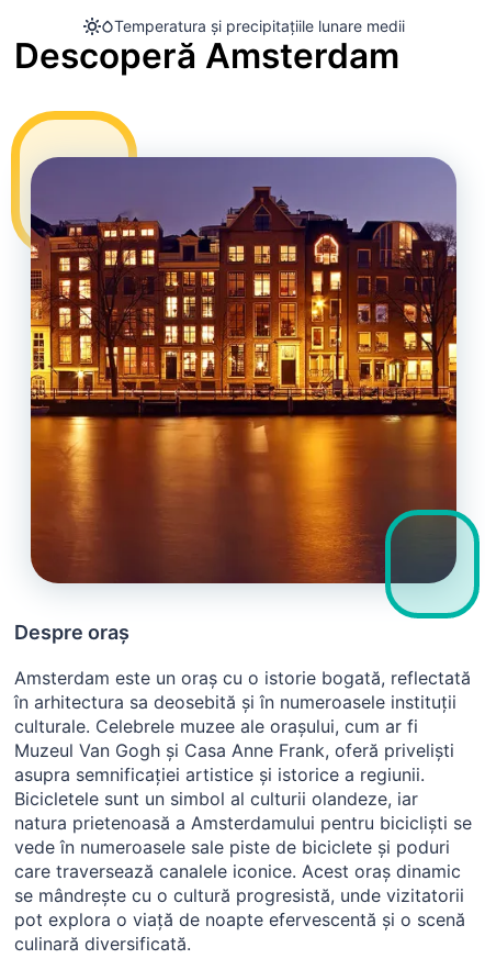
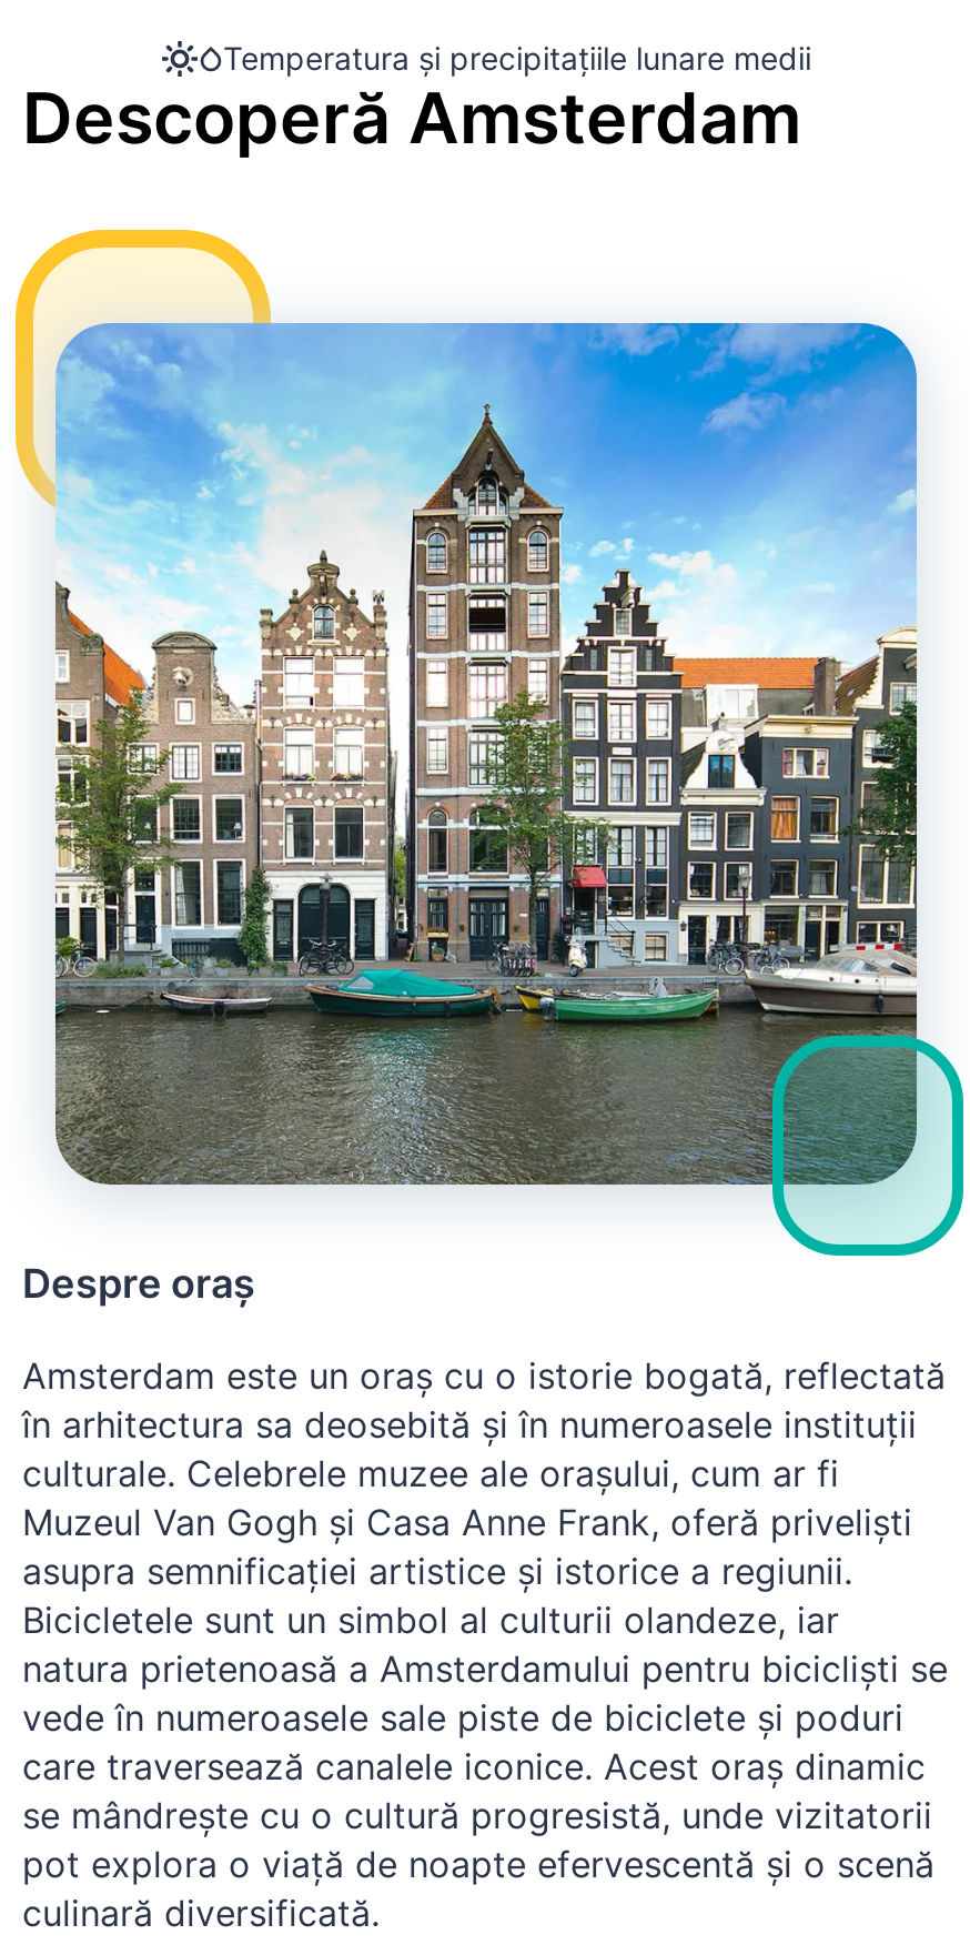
[30,156,458,583] [image] -> [53,321,919,1187] [image]

